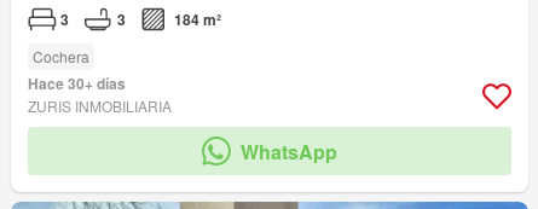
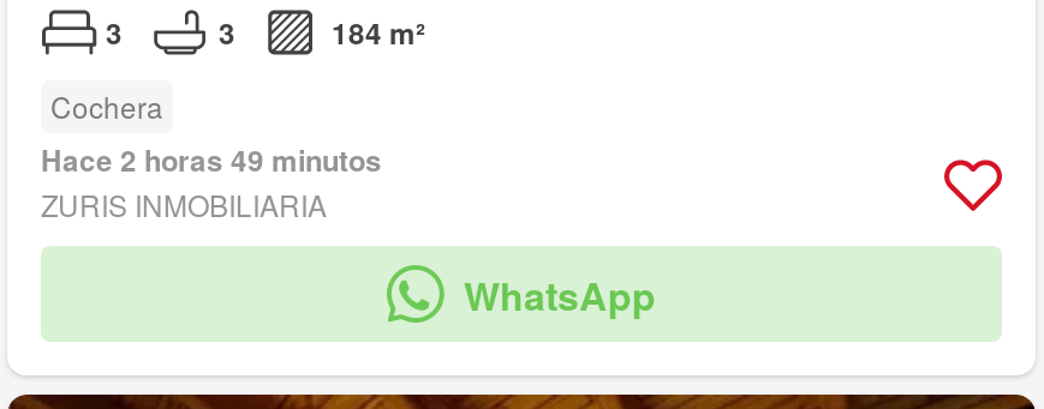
[28,73,126,95] Hace 30+ días -> [41,139,382,182] Hace 2 horas 49 minutos

